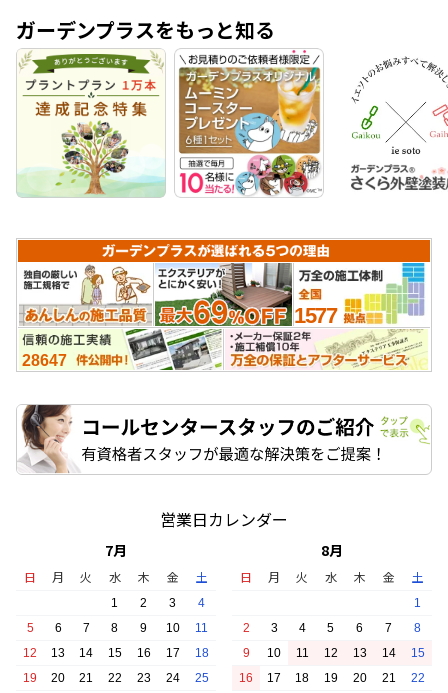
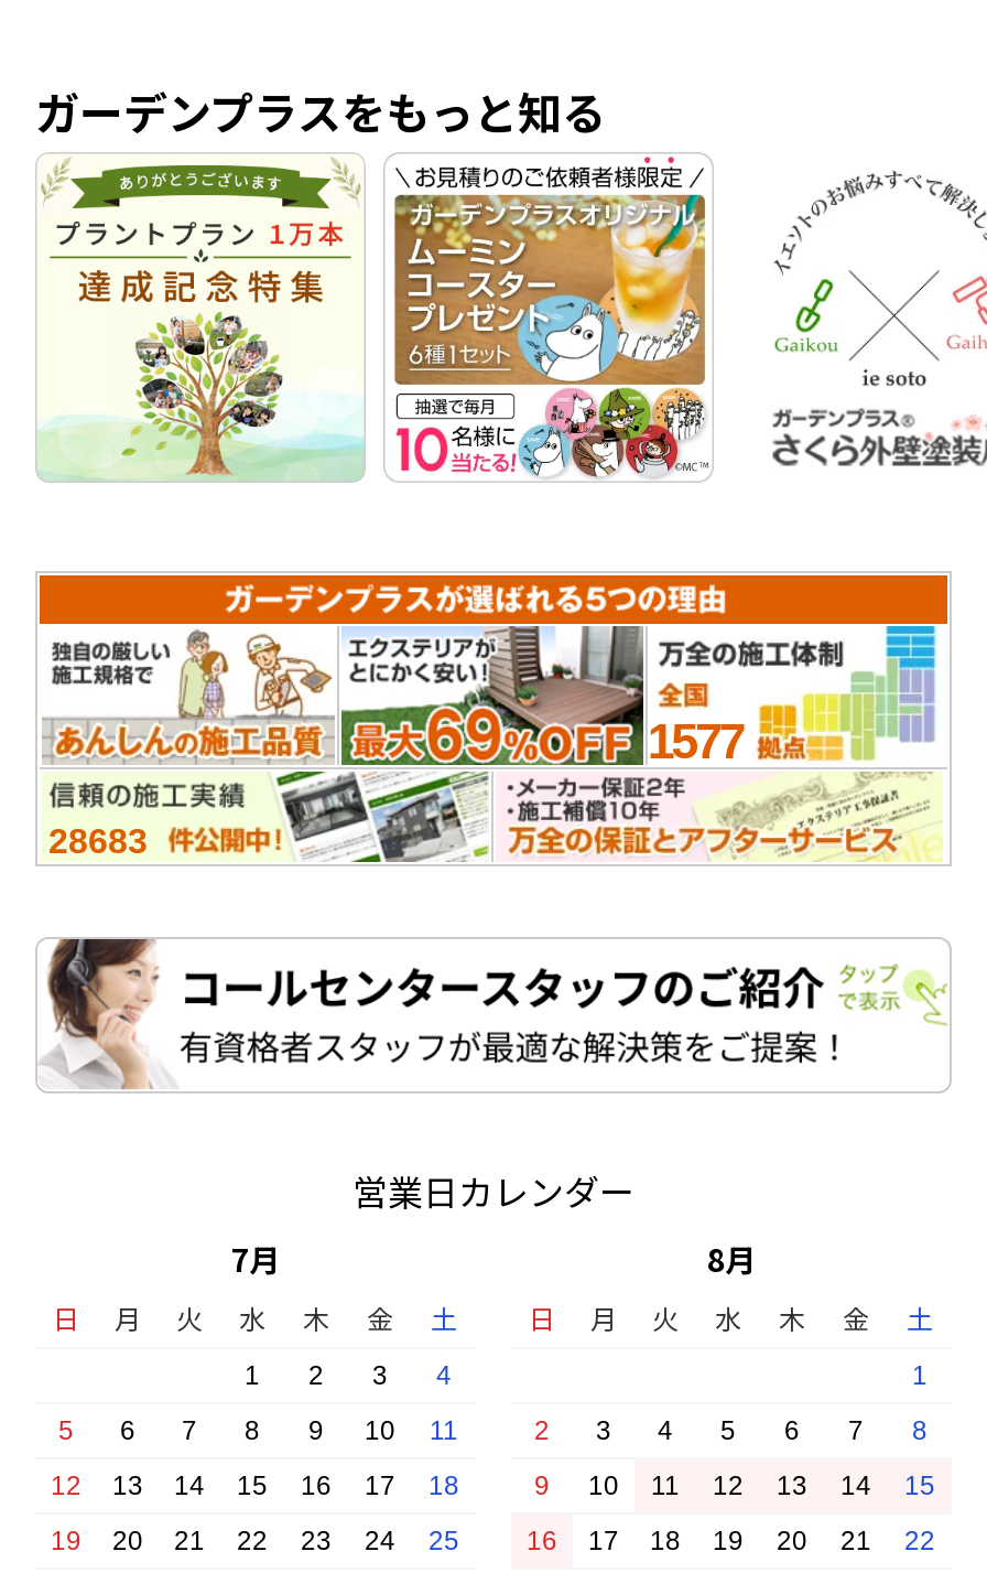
[22,352,67,369] 28647 -> [48,822,148,860] 28683

